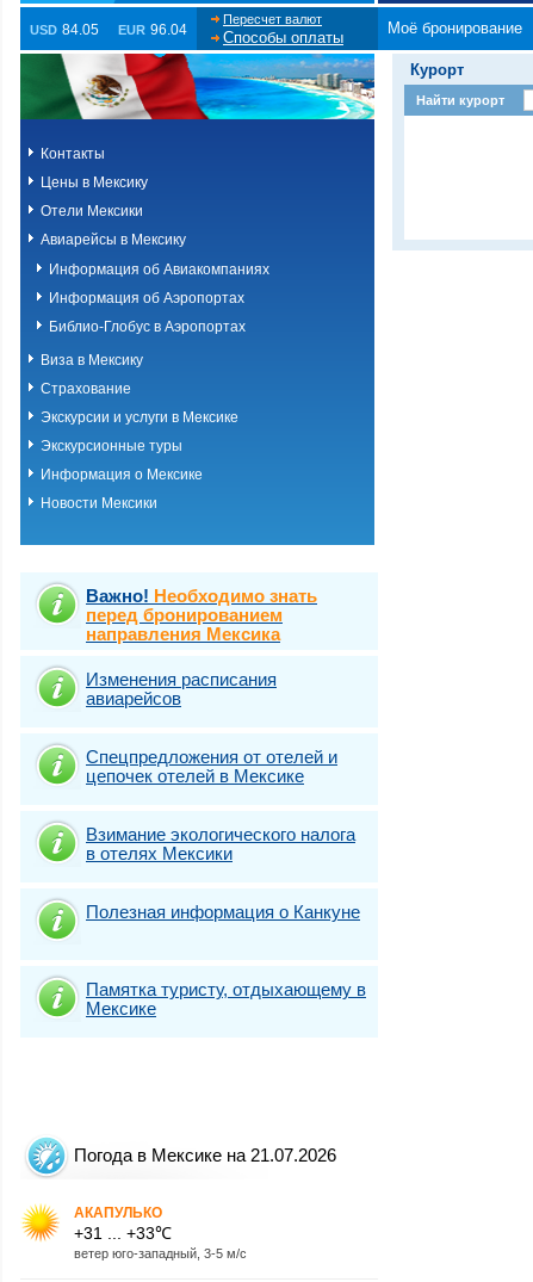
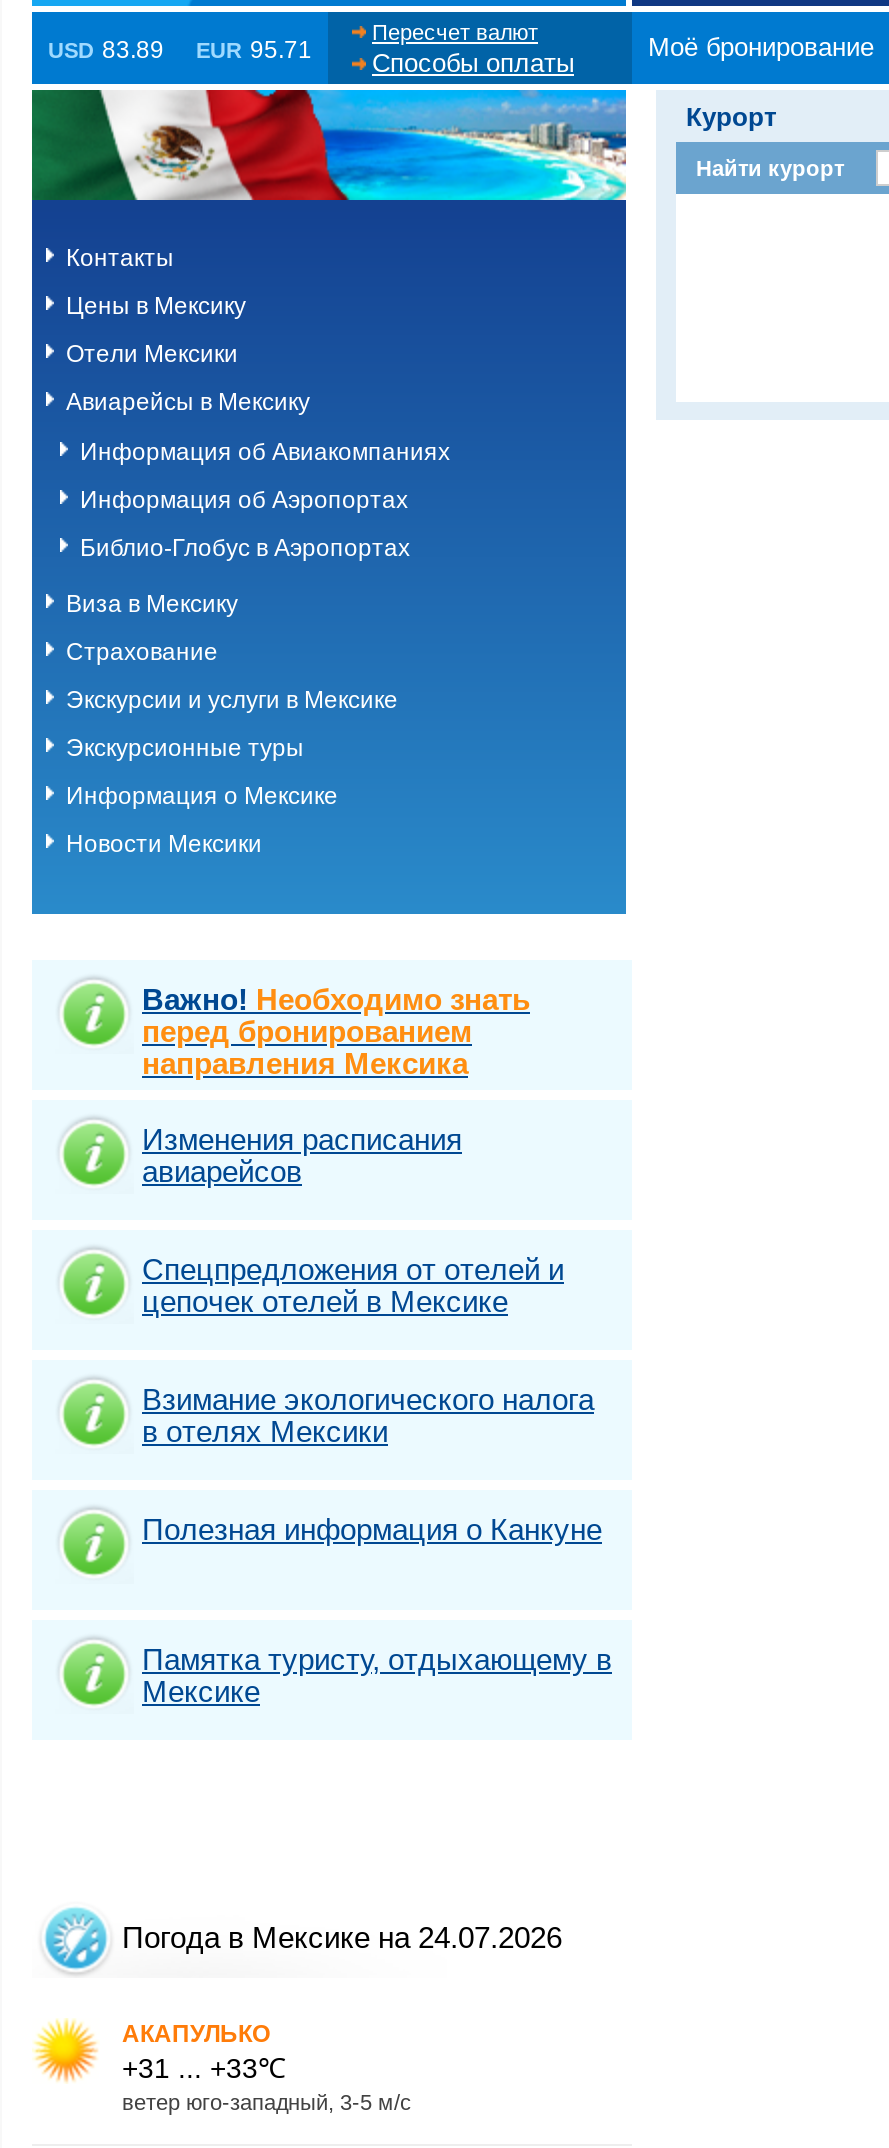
[30,21,99,38] USD 84.05 -> [48,36,164,64] USD 83.89
[118,21,187,38] EUR 96.04 -> [196,36,312,64] EUR 95.71
[74,1145,336,1165] Погода в Мексике на 21.07.2026 -> [122,1920,562,1954] Погода в Мексике на 24.07.2026

